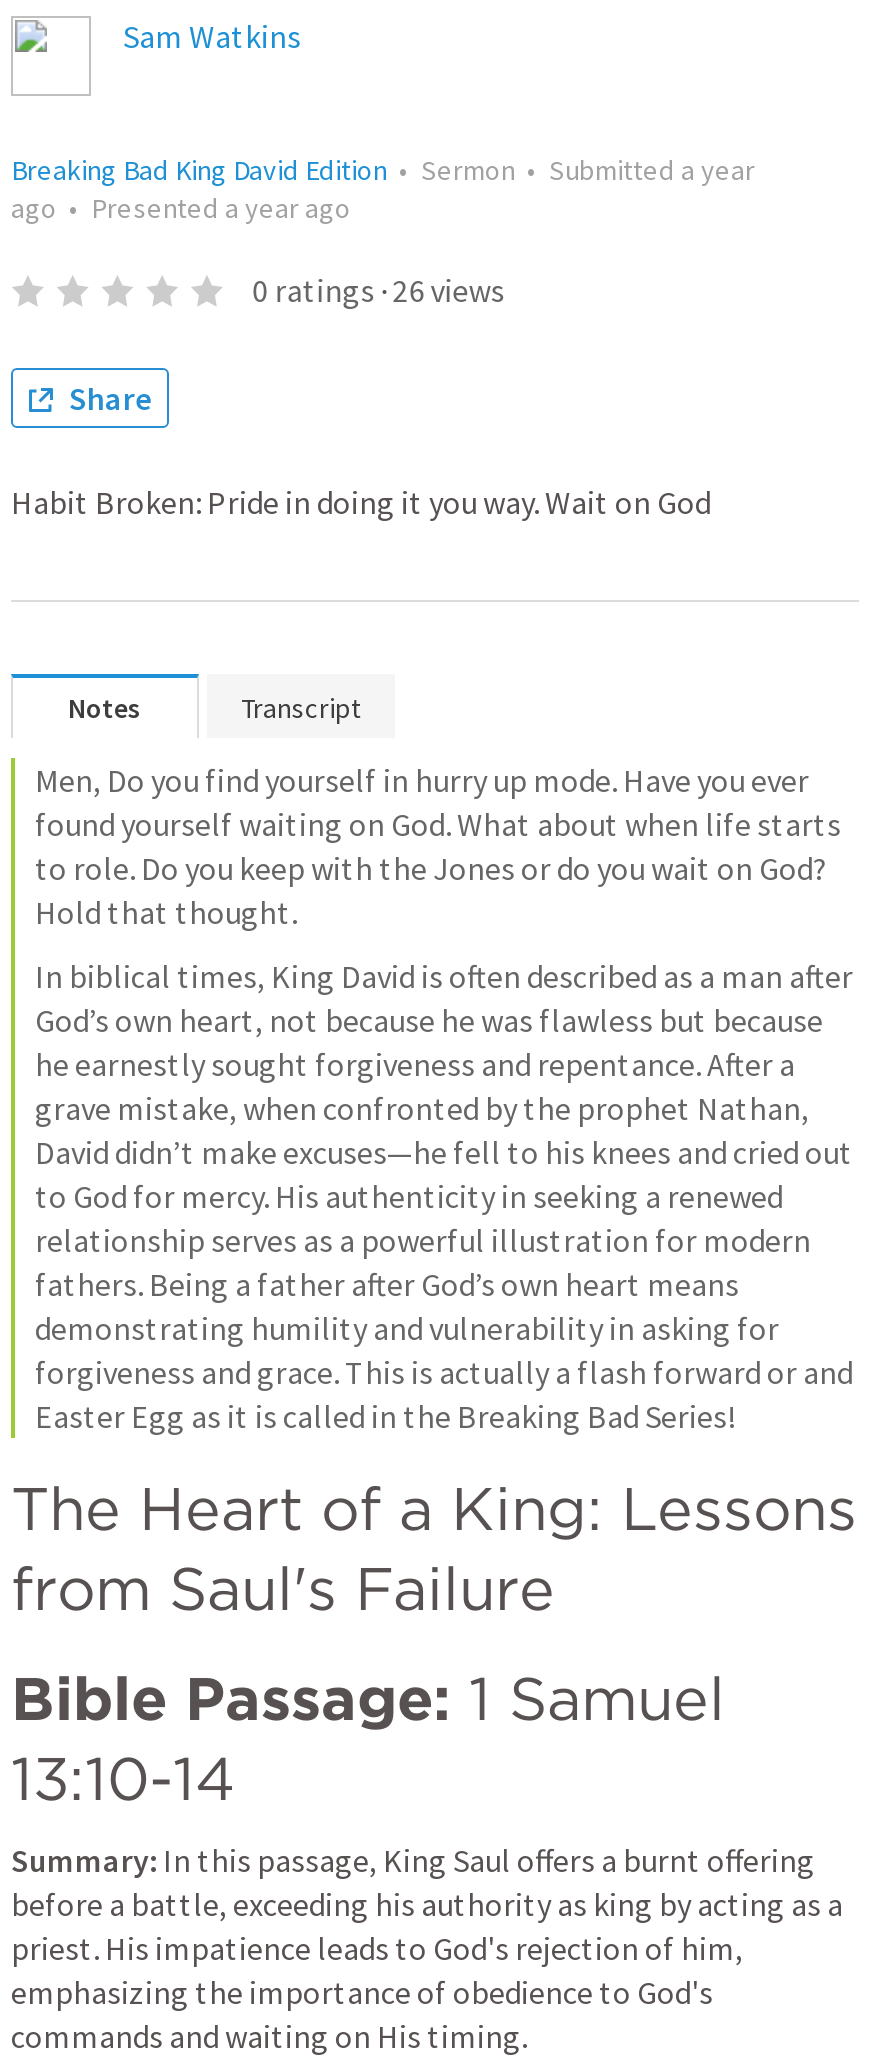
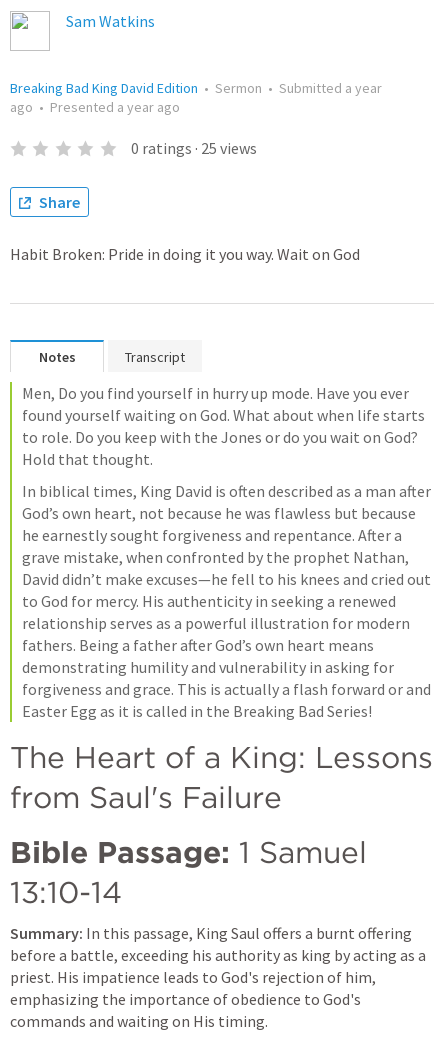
[252,270,504,310] 0 ratings · 26 views -> [131,138,257,158] 0 ratings · 25 views

